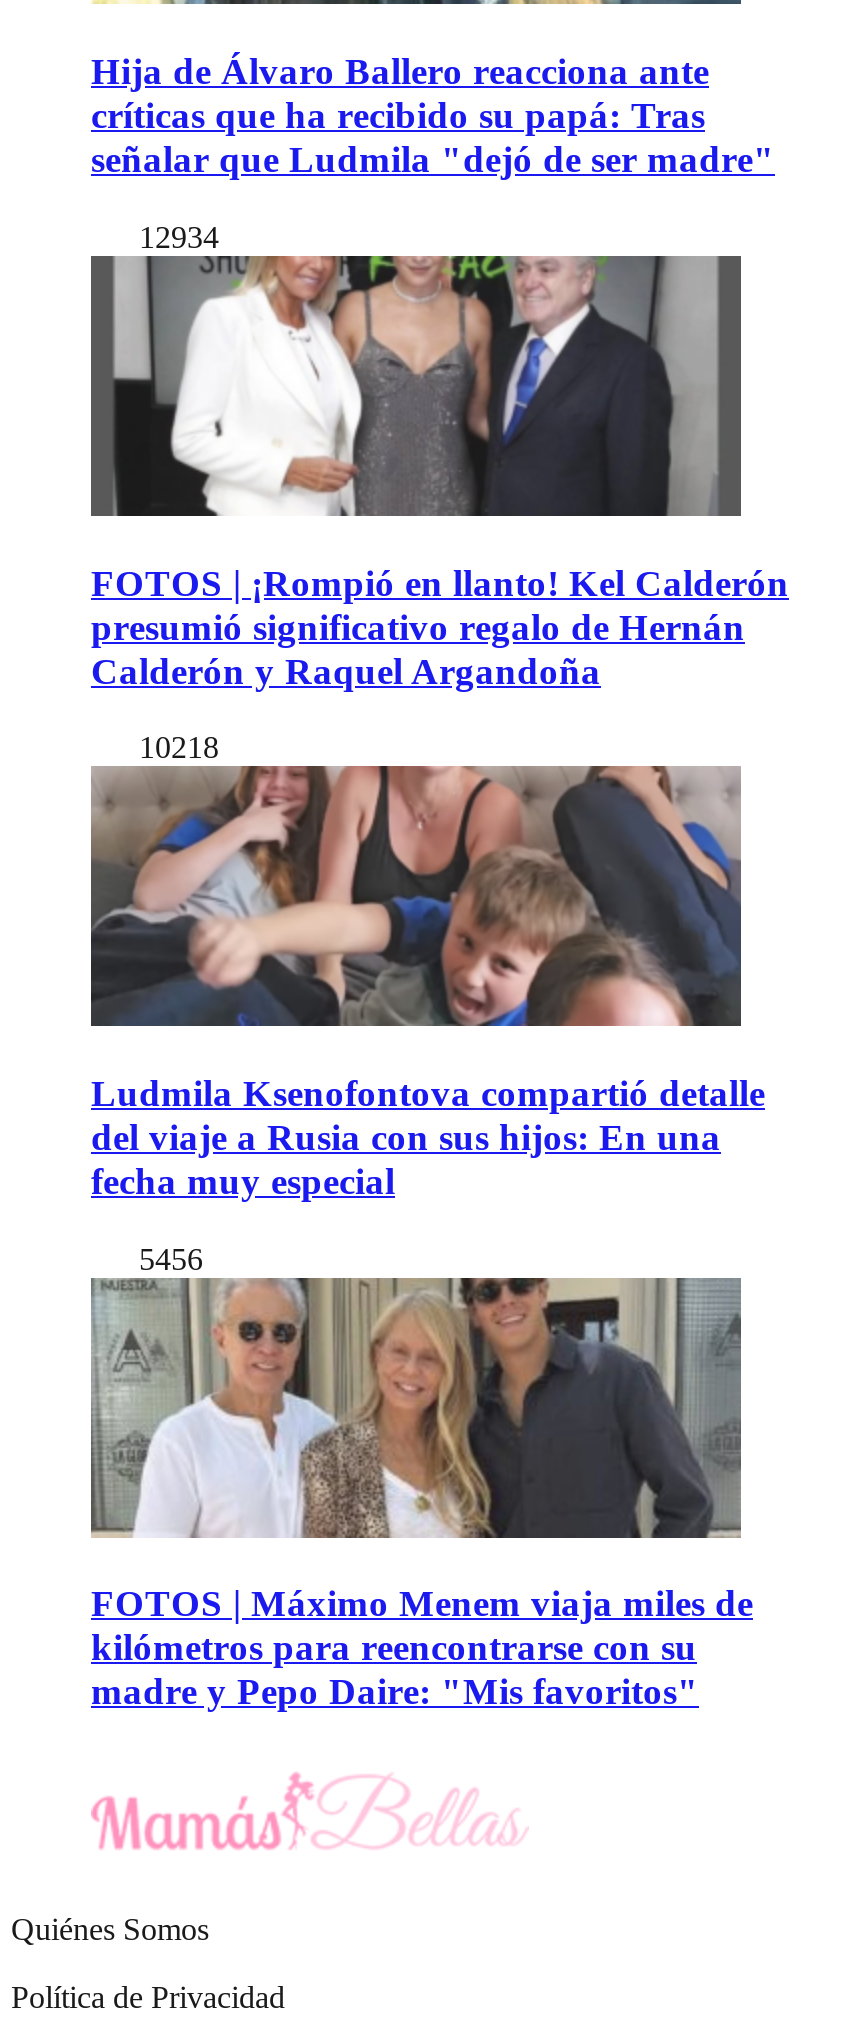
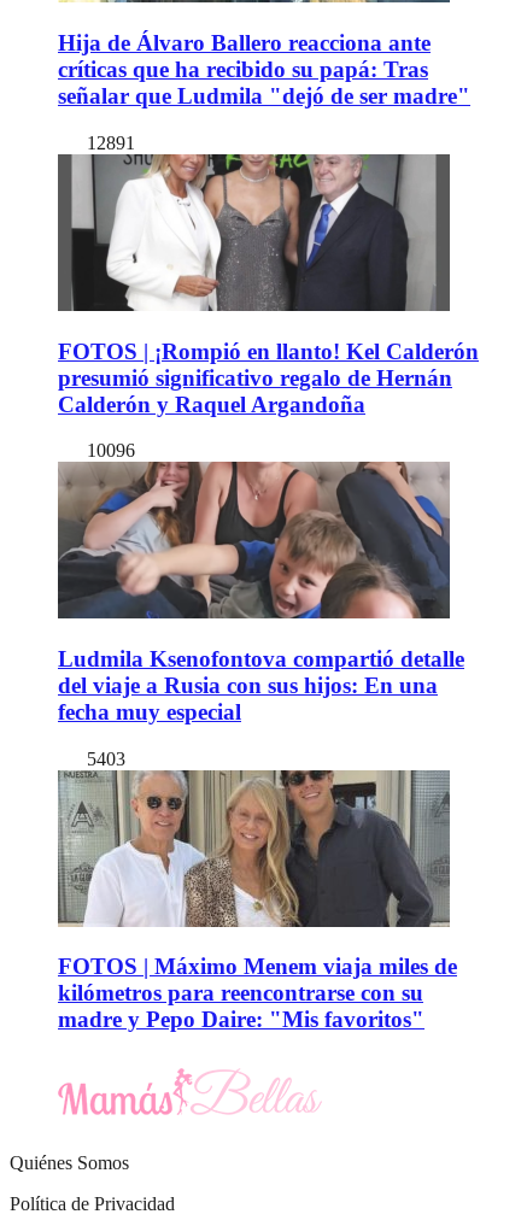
[131,220,219,254] 12934 -> [82,132,135,153] 12891
[131,731,219,765] 10218 -> [82,440,135,461] 10096
[131,1242,203,1276] 5456 -> [82,748,125,769] 5403

